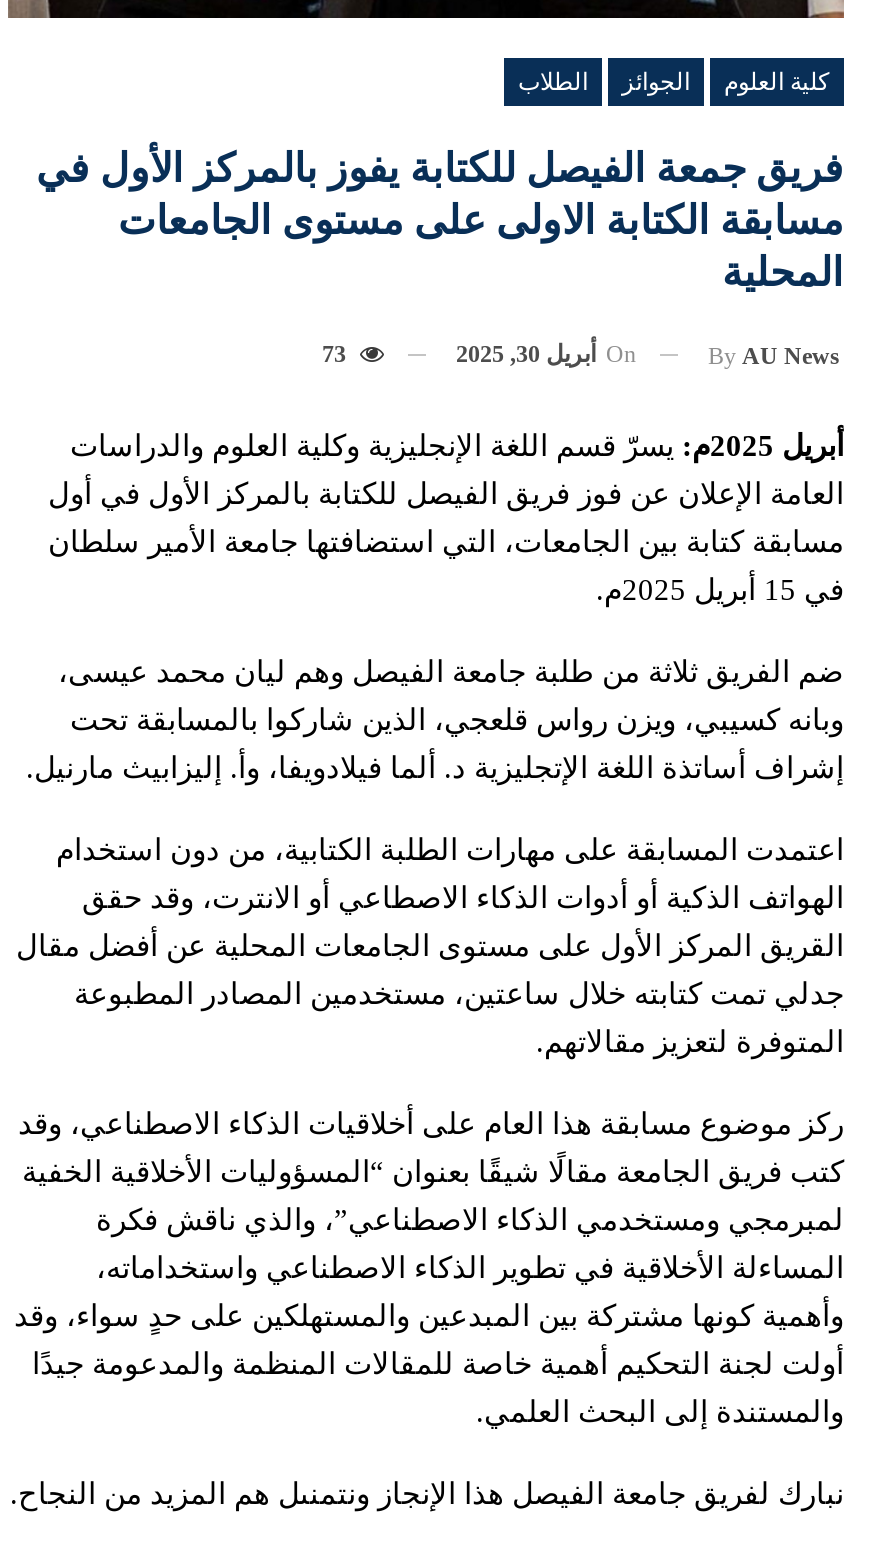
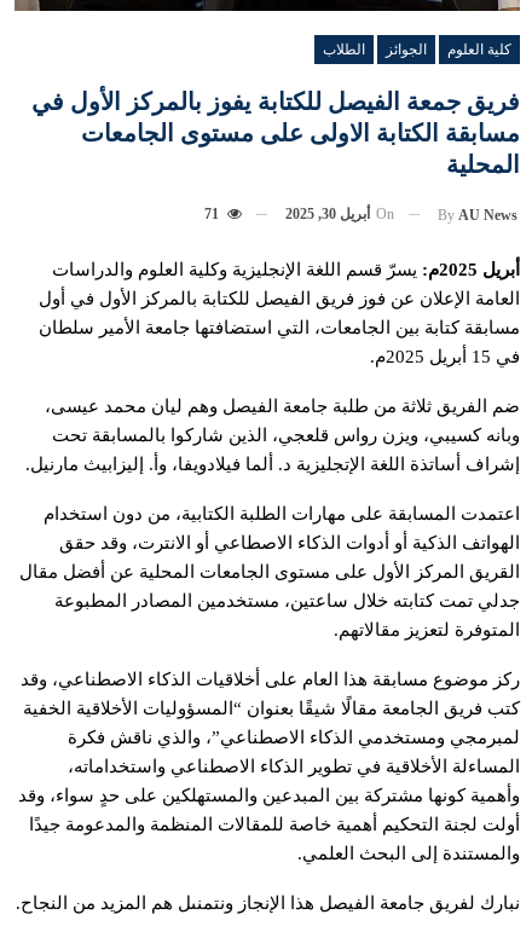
[322,339,346,367] 73 -> [204,205,219,222] 71

